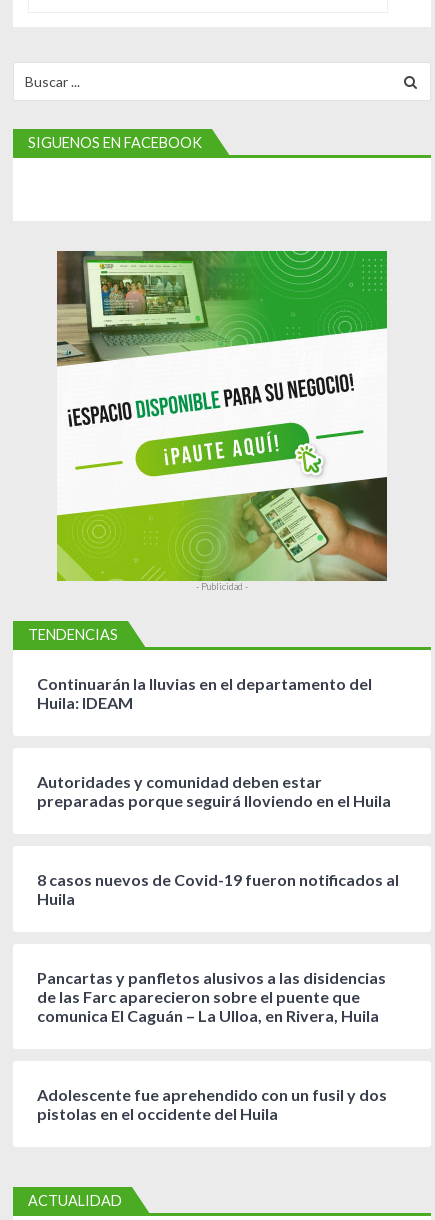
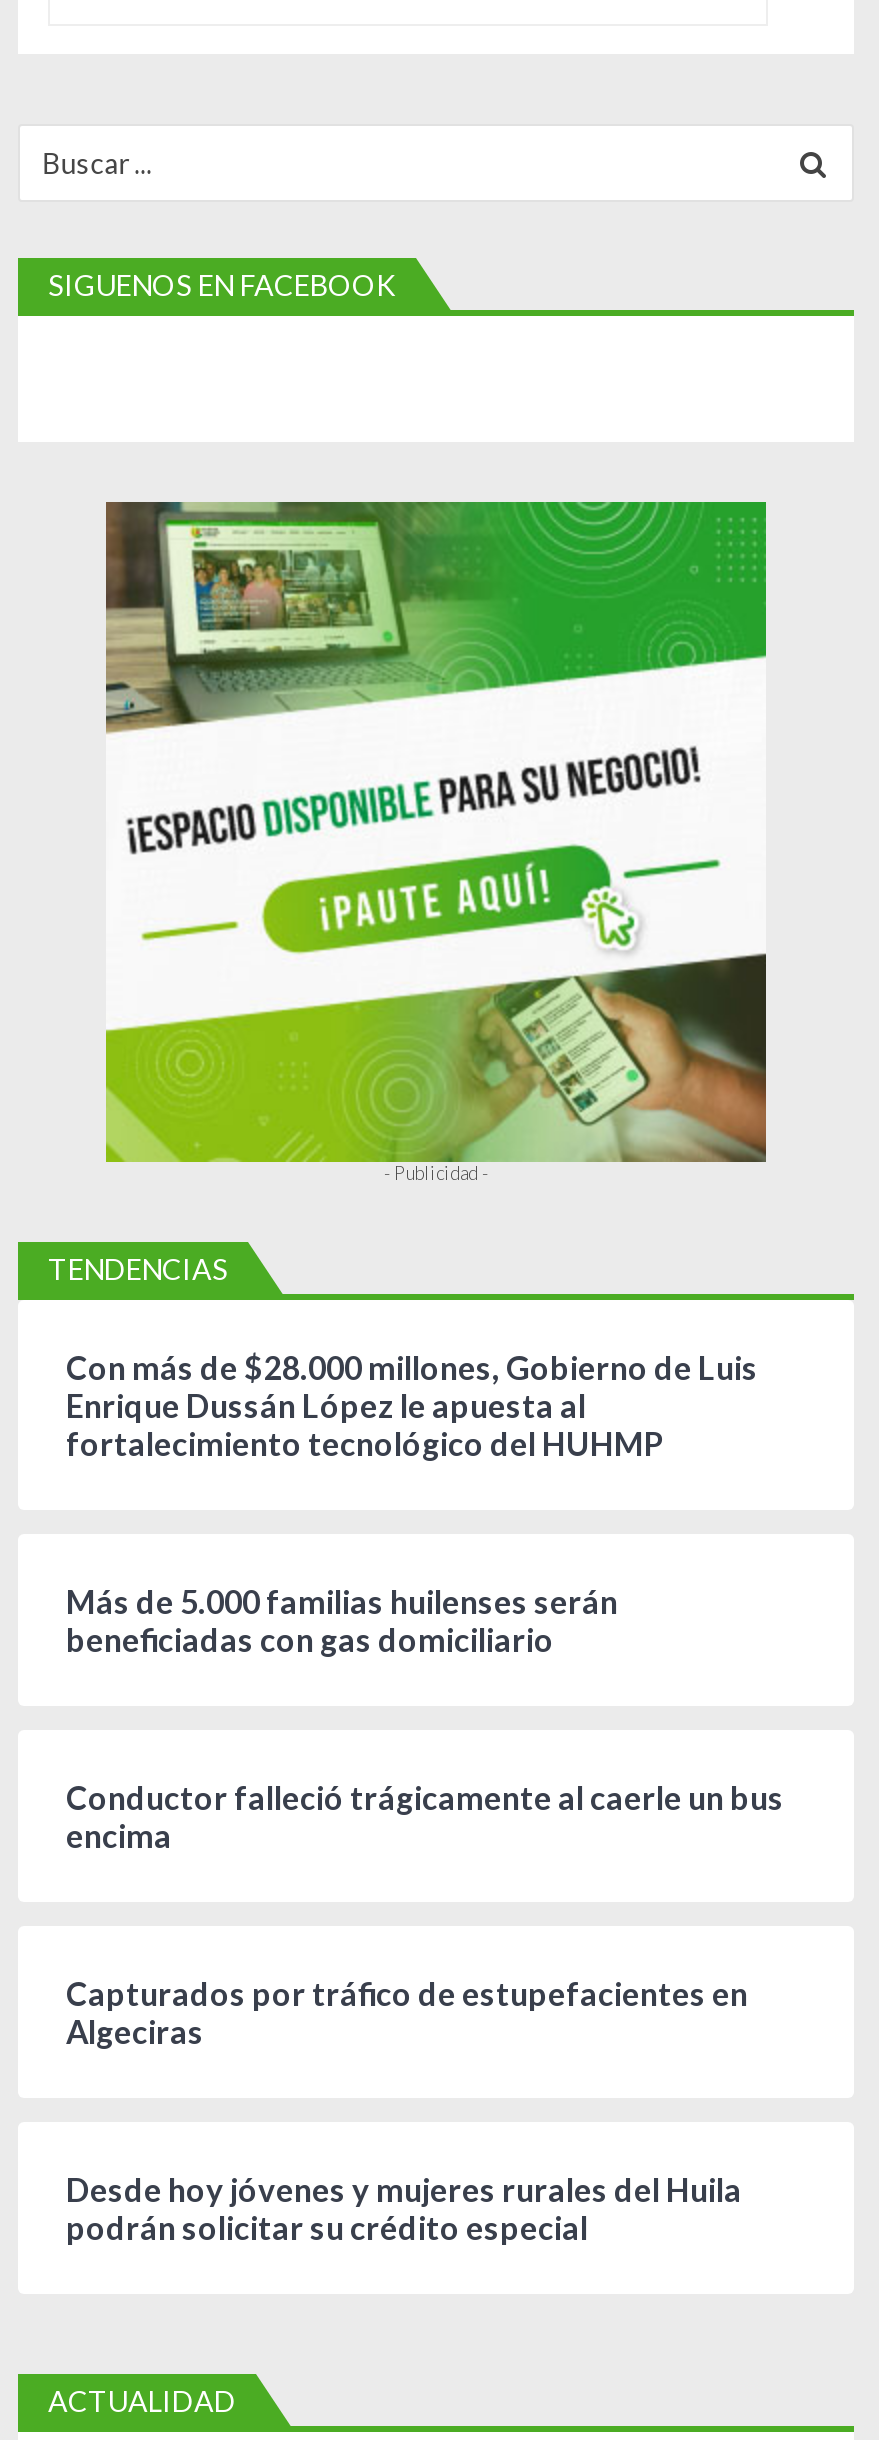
[37,674,372,712] Continuarán la lluvias en el departamento del | Huila: IDEAM -> [66,1349,758,1463] Con más de $28.000 millones, Gobierno de Luis | Enrique Dussán López le apuesta al | fortalecimiento tecnológico del HUHMP
[37,772,391,810] Autoridades y comunidad deben estar | preparadas porque seguirá lloviendo en el Huila -> [66,1583,618,1659] Más de 5.000 familias huilenses serán | beneficiadas con gas domiciliario
[37,870,399,908] 8 casos nuevos de Covid-19 fueron notificados al | Huila -> [66,1779,784,1855] Conductor falleció trágicamente al caerle un bus | encima
[37,968,386,1025] Pancartas y panfletos alusivos a las disidencias | de las Farc aparecieron sobre el puente que | comunica El Caguán – La Ulloa, en Rivera, Huila -> [66,1975,748,2051] Capturados por tráfico de estupefacientes en | Algeciras
[37,1085,387,1123] Adolescente fue aprehendido con un fusil y dos | pistolas en el occidente del Huila -> [66,2171,742,2247] Desde hoy jóvenes y mujeres rurales del Huila | podrán solicitar su crédito especial

